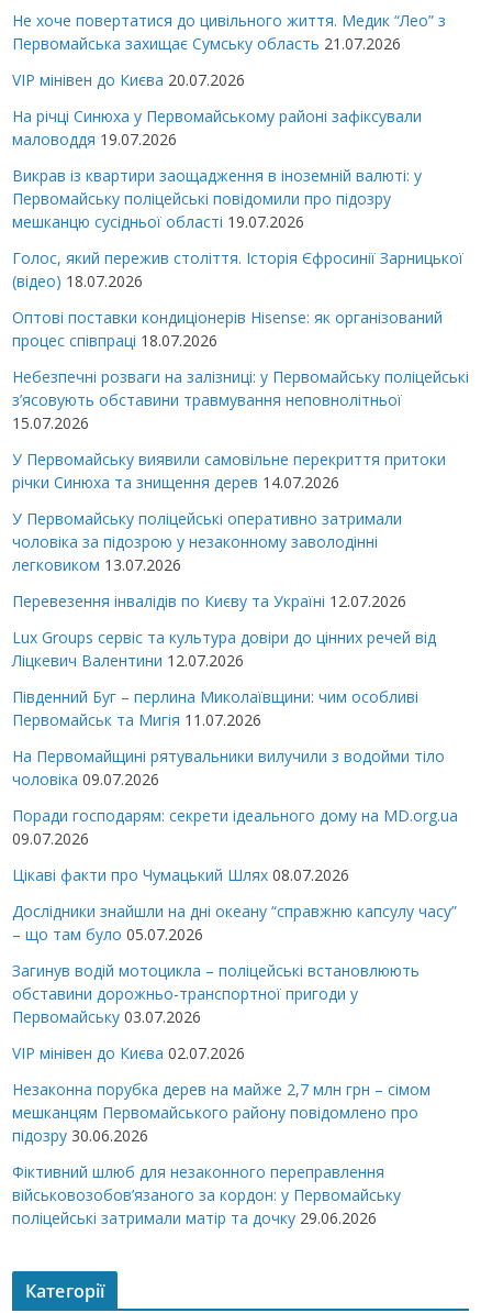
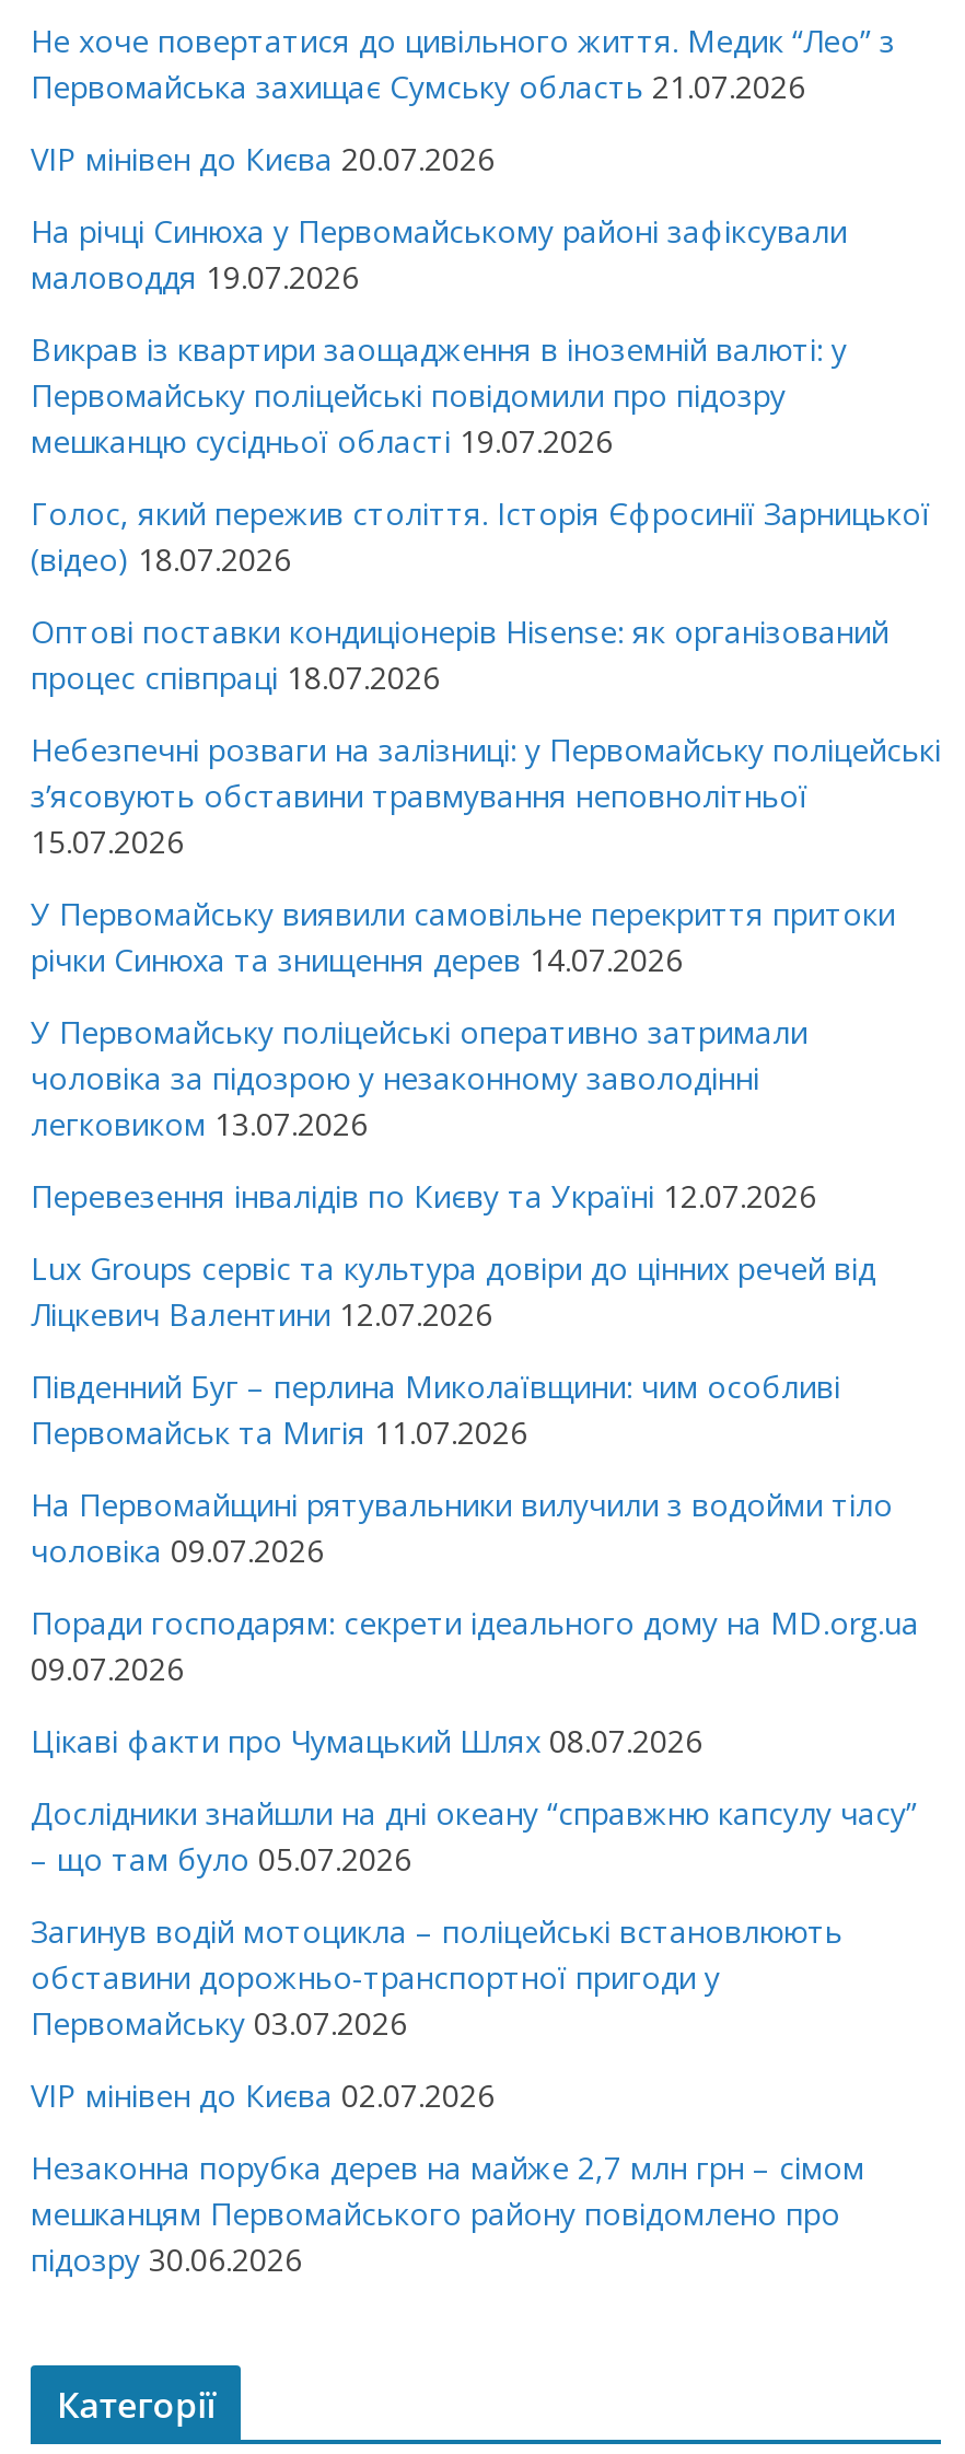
[12,1161,401,1228] Фіктивний шлюб для незаконного переправлення | військовозобов’язаного за кордон: у Первомайську | поліцейські затримали матір та дочку 29.06.2026 -> none

